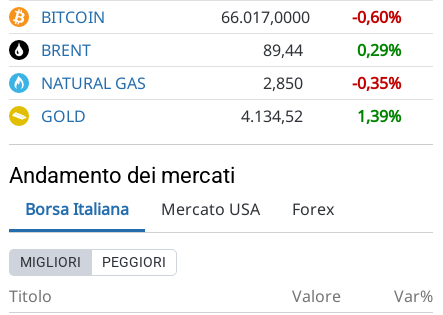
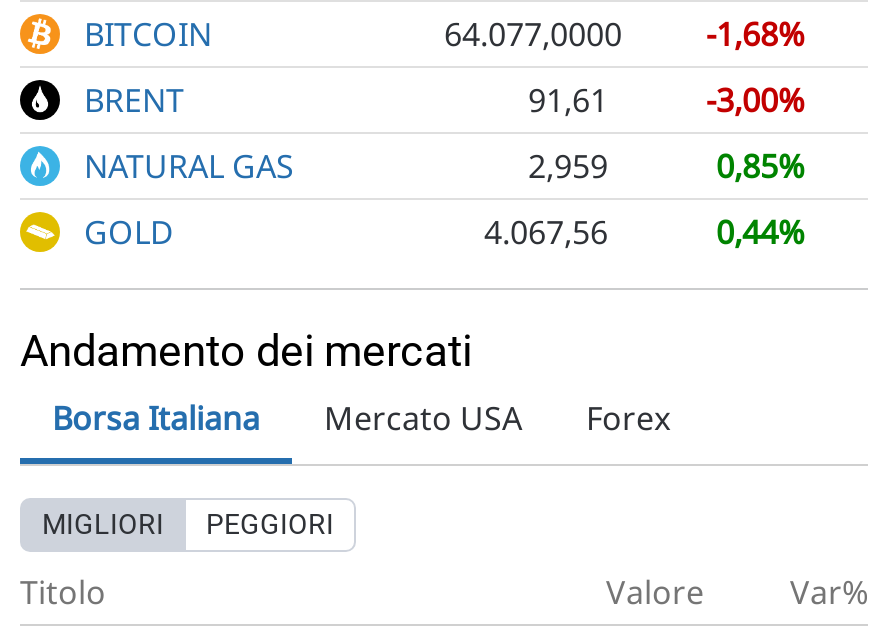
[221,6,310,28] 66.017,0000 -> [444,12,622,56] 64.077,0000
[352,6,401,28] -0,60% -> [706,12,804,56] -1,68%
[263,39,303,61] 89,44 -> [528,78,608,122] 91,61
[357,39,401,61] 0,29% -> [706,78,804,122] -3,00%
[263,72,303,94] 2,850 -> [528,144,608,188] 2,959
[352,72,401,94] -0,35% -> [716,144,804,188] 0,85%
[241,105,303,127] 4.134,52 -> [484,210,608,254] 4.067,56
[357,105,401,127] 1,39% -> [716,210,804,254] 0,44%

